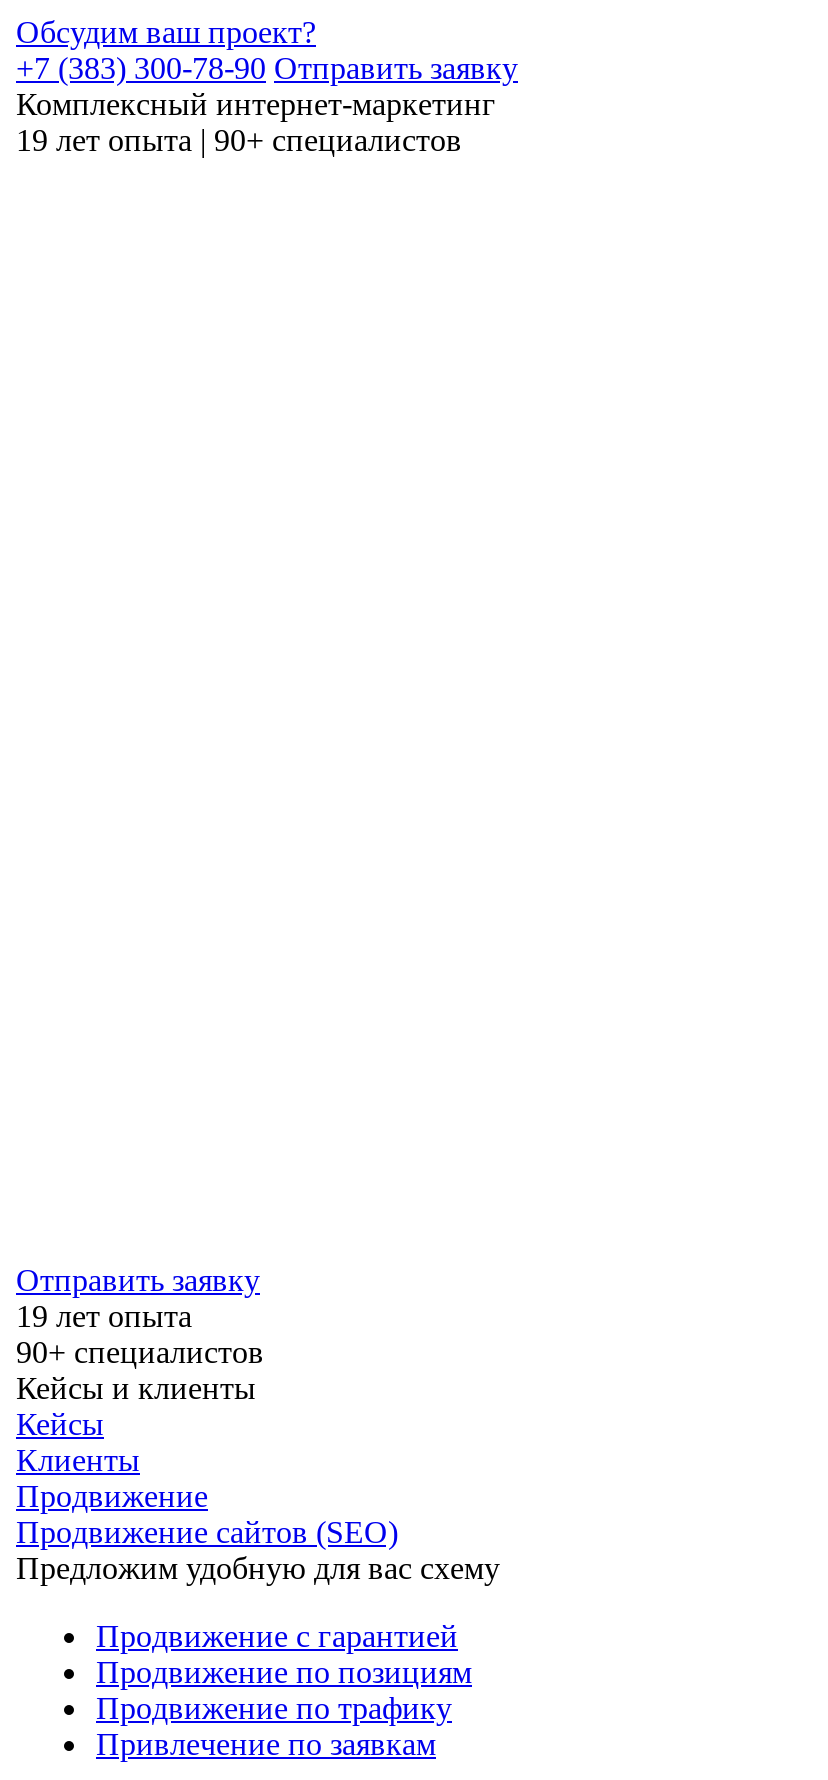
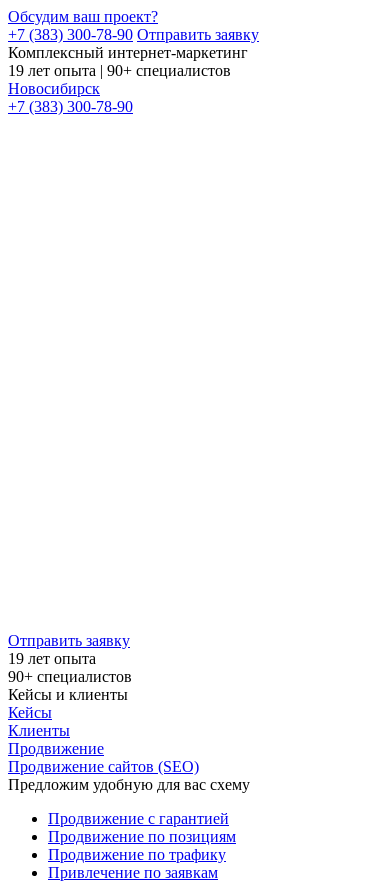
none -> [8,80,133,115] Новосибирск | +7 (383) 300-78-90

